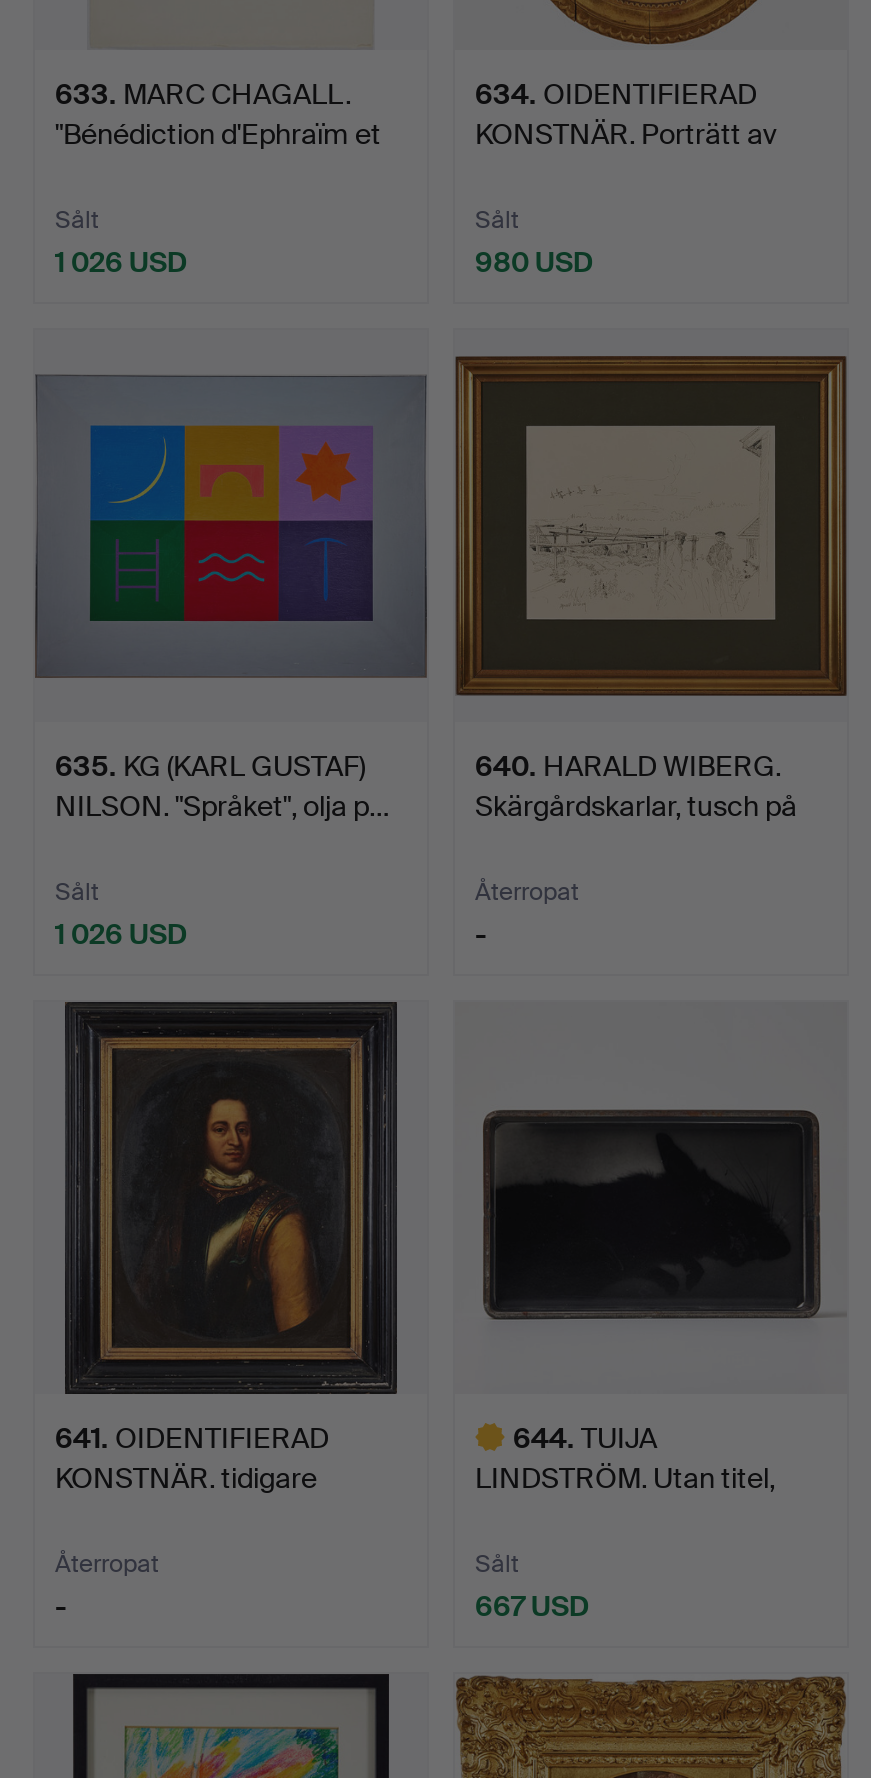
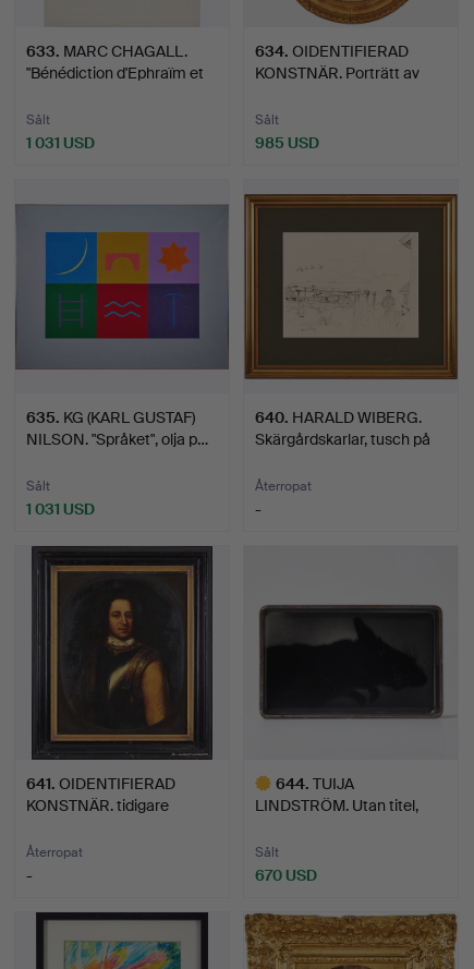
[55,244,187,280] 1 026 USD -> [26,133,95,152] 1 031 USD
[475,244,593,280] 980 USD -> [255,133,319,152] 985 USD
[55,916,187,952] 1 026 USD -> [26,499,95,519] 1 031 USD
[475,1588,589,1624] 667 USD -> [255,865,317,885] 670 USD

